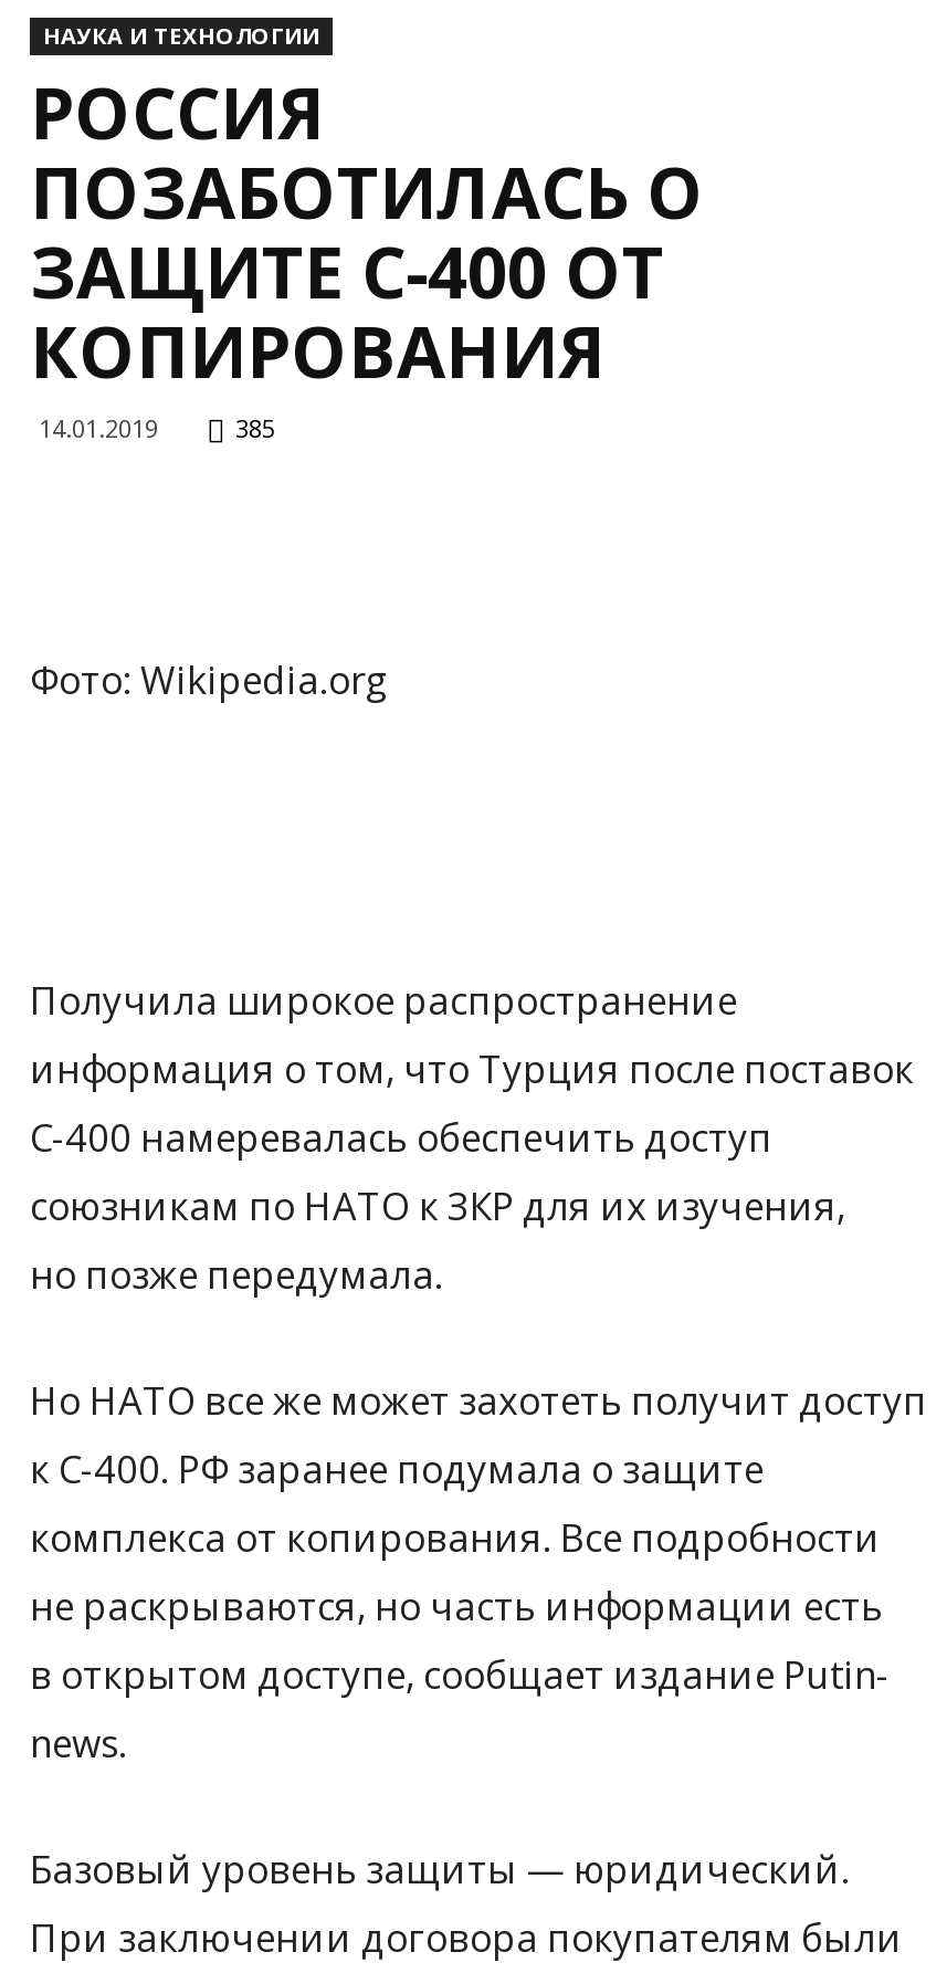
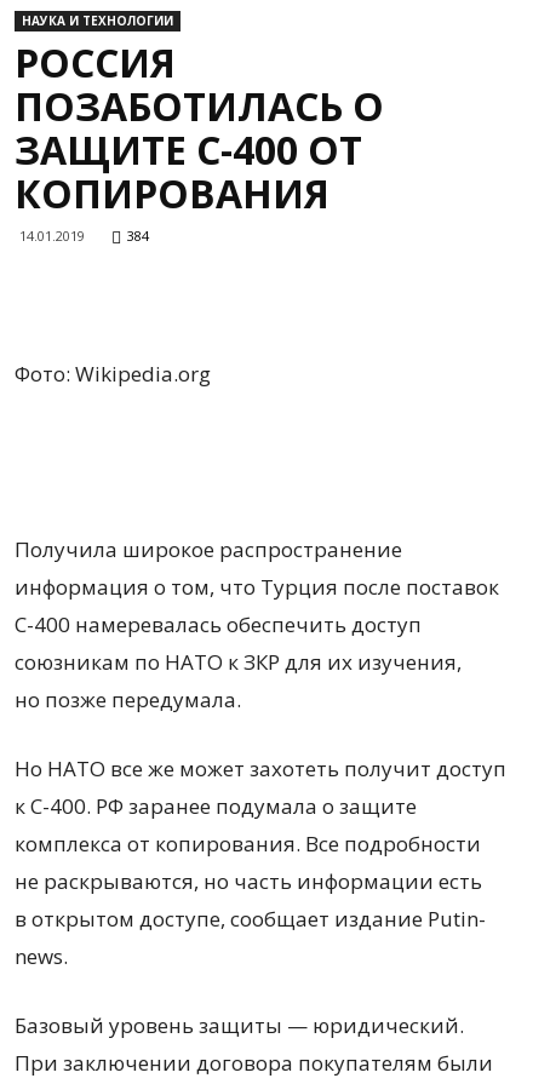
[235,411,275,444] 385 -> [127,226,149,245] 384

